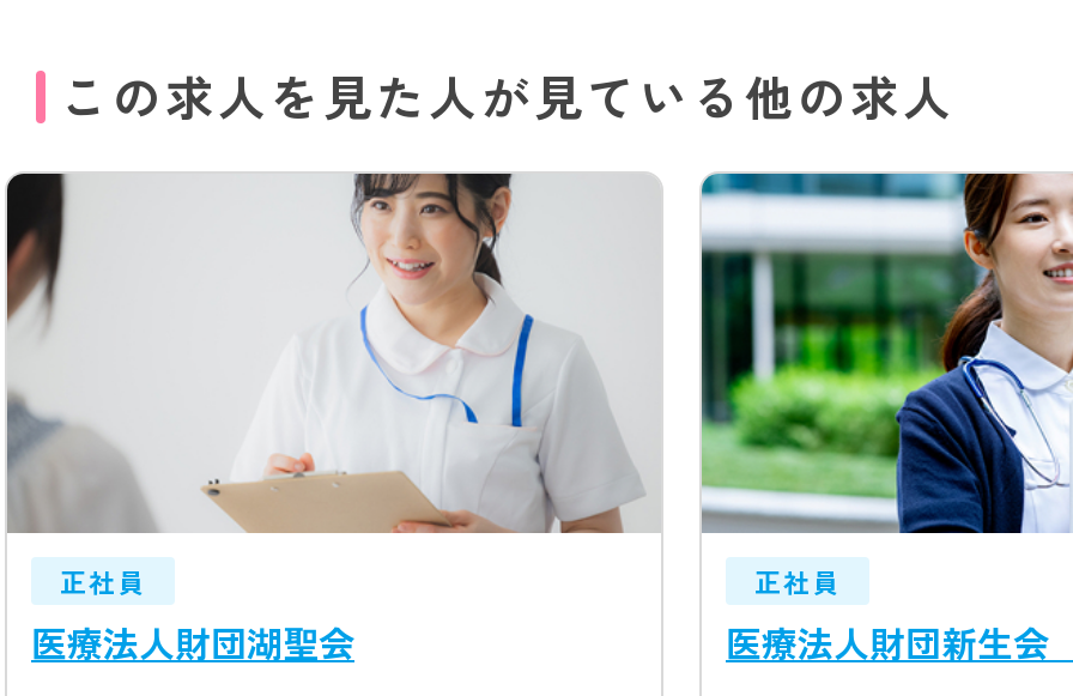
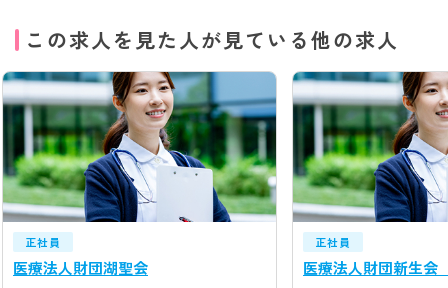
[7,171,661,535] [image] -> [3,71,277,223] [image]

